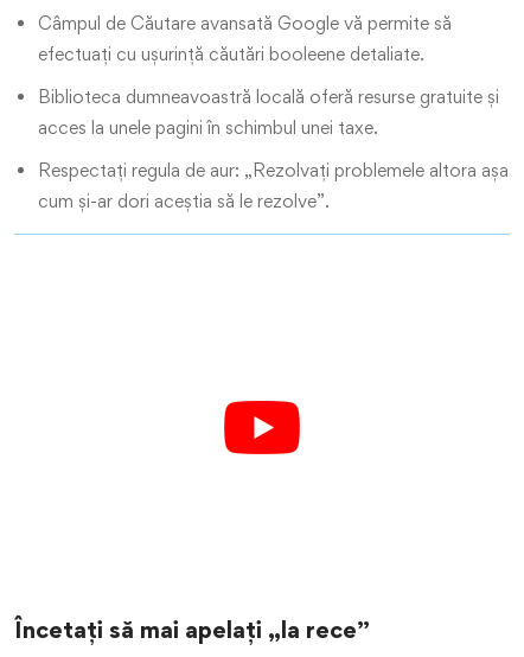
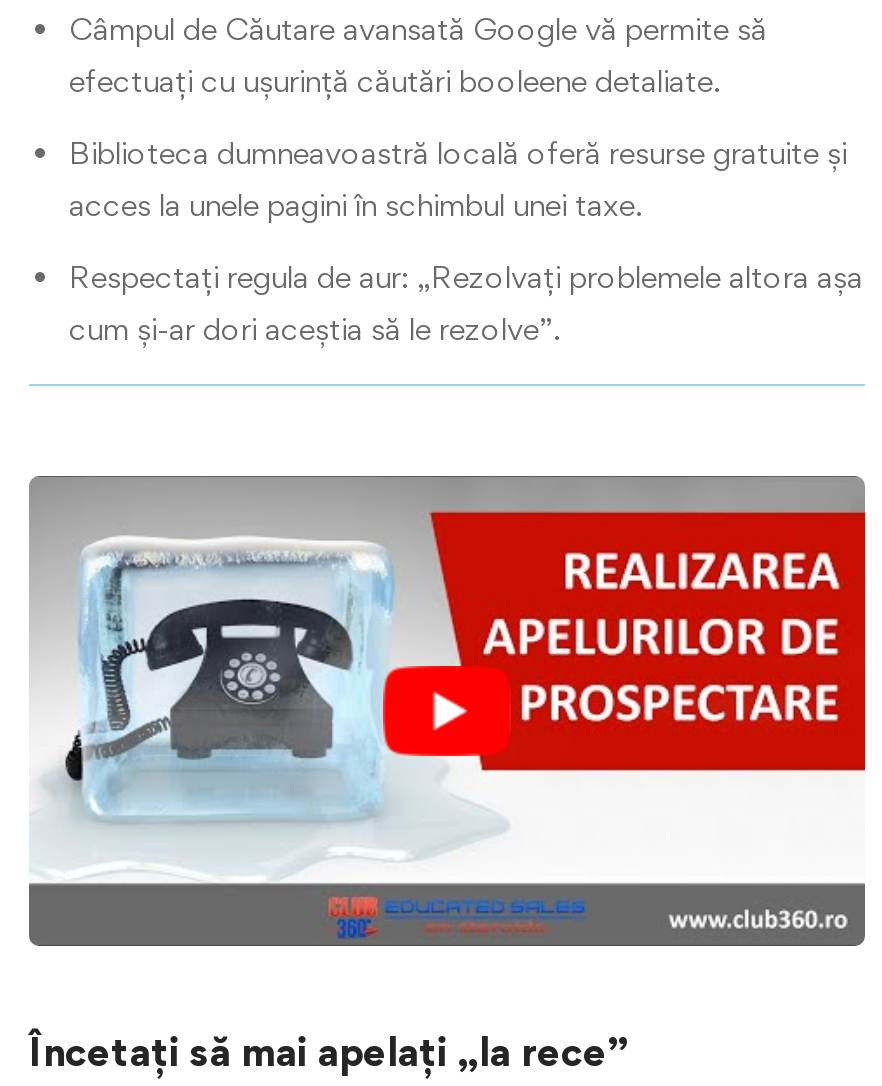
none -> [27,474,867,948] [image]

